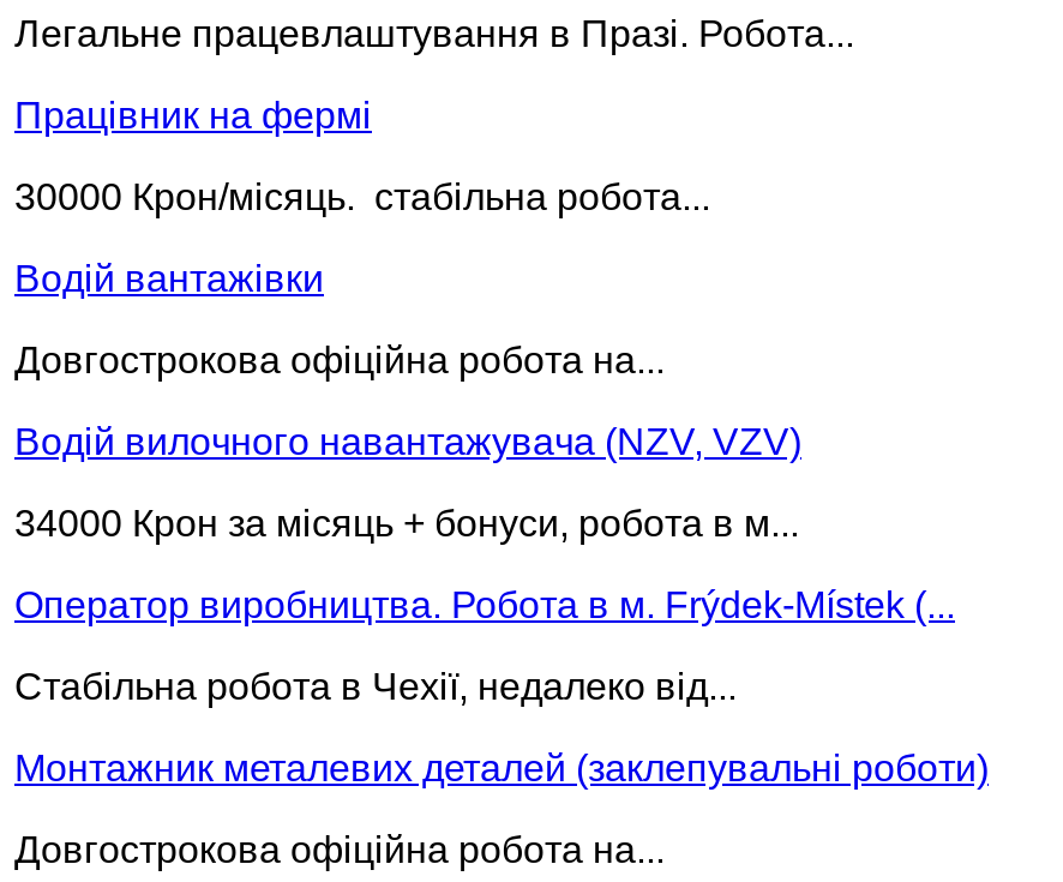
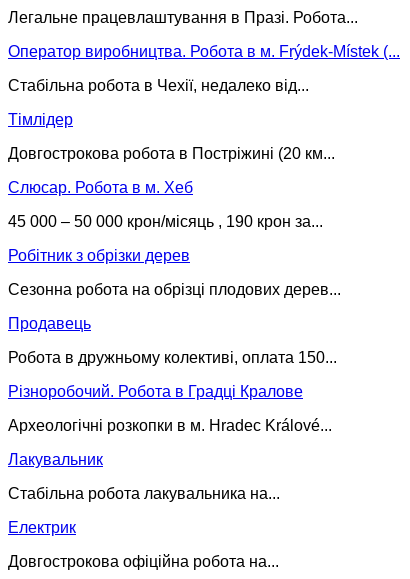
[14,96,801,544] Працівник на фермі | 30000 Крон/місяць. стабільна робота... | Водій вантажівки | Довгострокова офіційна робота на... | Водій вилочного навантажувача (NZV, VZV) | 34000 Крон за місяць + бонуси, робота в м... -> none
moved [14,585,955,708] -> [8,43,400,94]: Оператор виробництва. Робота в м. Frýdek-Místek (... | Стабільна робота в Чехії, недалеко від...
[14,748,989,789] Монтажник металевих деталей (заклепувальні роботи) -> [8,111,341,536] Тімлідер | Довгострокова робота в Постріжині (20 км... | Слюсар. Робота в м. Хеб | 45 000 – 50 000 крон/місяць , 190 крон за... | Робітник з обрізки дерев | Сезонна робота на обрізці плодових дерев... | Продавець | Робота в дружньому колективі, оплата 150... | Різноробочий. Робота в Градці Кралове | Археологічні розкопки в м. Hradec Králové... | Лакувальник | Стабільна робота лакувальника на... | Електрик

